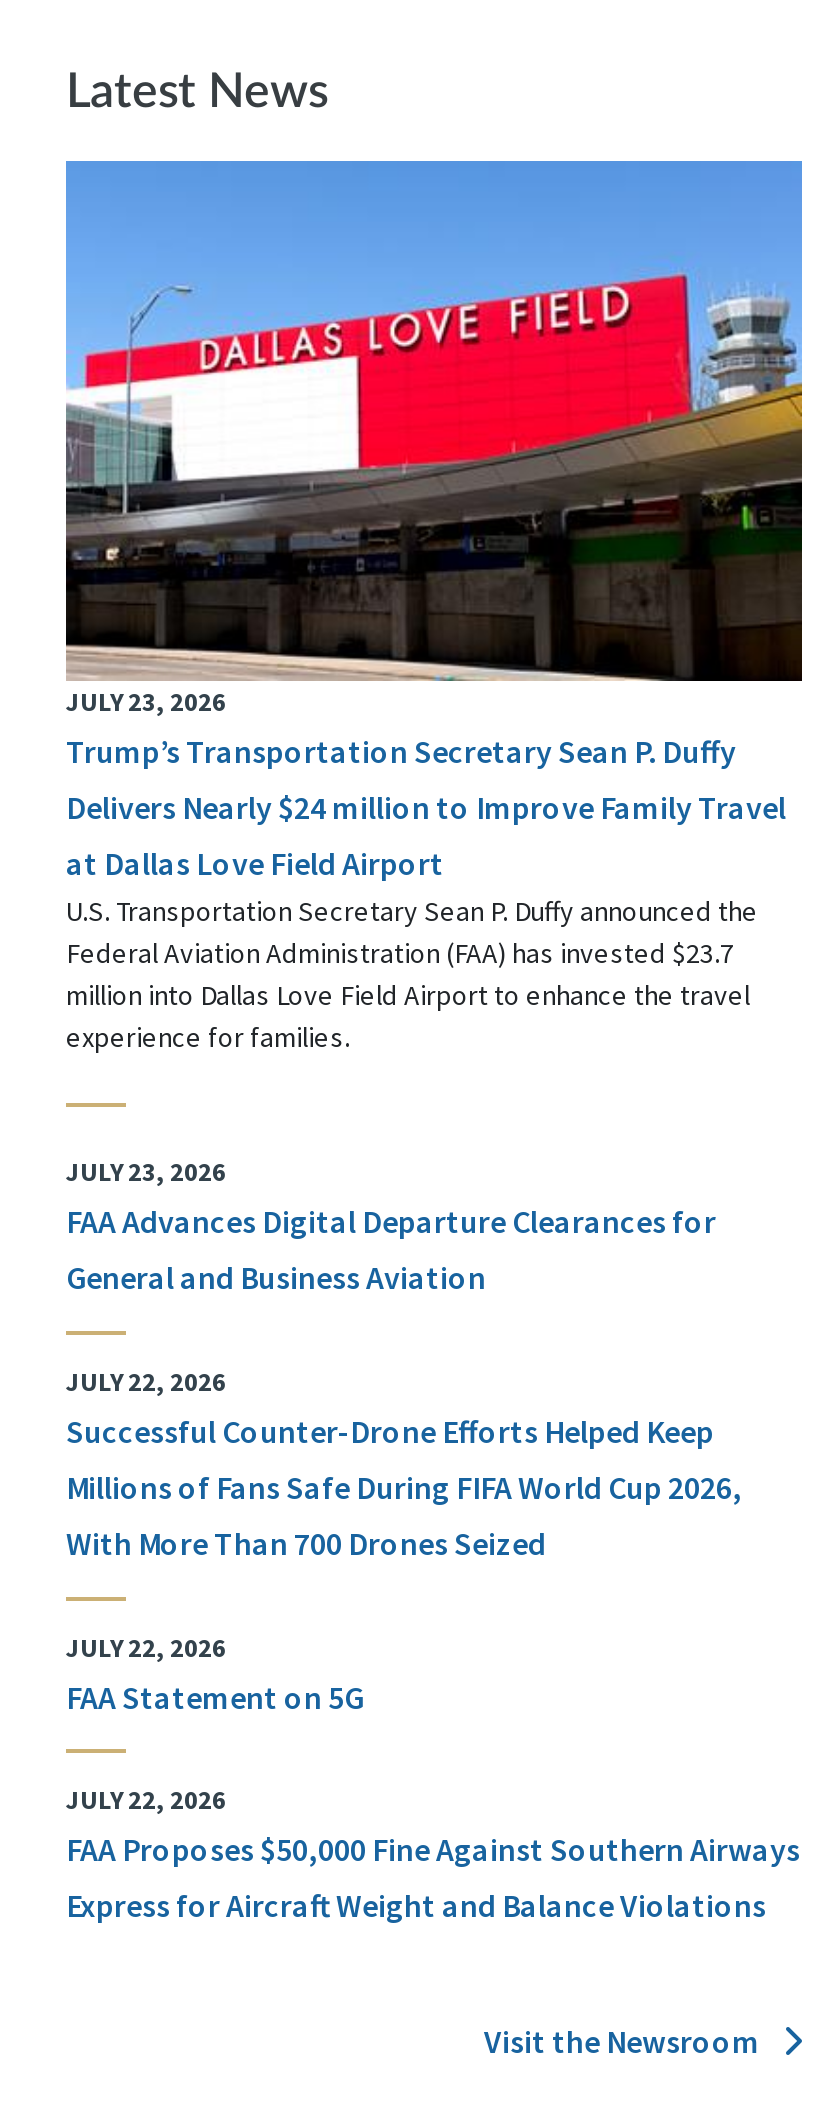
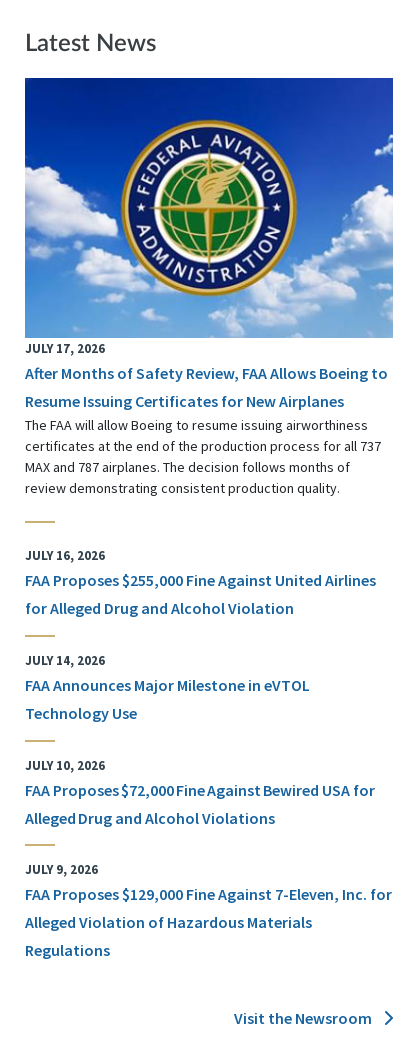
[64,159,804,1054] [image] | JULY 23, 2026 | Trump’s Transportation Secretary Sean P. Duffy | Delivers Nearly $24 million to Improve Family Travel | at Dallas Love Field Airport | U.S. Transportation Secretary Sean P. Duffy announced the | Federal Aviation Administration (FAA) has invested $23.7 | million into Dallas Love Field Airport to enhance the travel | experience for families. -> [24,77,394,497] [image] | JULY 17, 2026 | After Months of Safety Review, FAA Allows Boeing to | Resume Issuing Certificates for New Airplanes | The FAA will allow Boeing to resume issuing airworthiness | certificates at the end of the production process for all 737 | MAX and 787 airplanes. The decision follows months of | review demonstrating consistent production quality.
[66,1156,716,1298] JULY 23, 2026 | FAA Advances Digital Departure Clearances for | General and Business Aviation -> [25,547,376,618] JULY 16, 2026 | FAA Proposes $255,000 Fine Against United Airlines | for Alleged Drug and Alcohol Violation
[66,1365,742,1563] JULY 22, 2026 | Successful Counter-Drone Efforts Helped Keep | Millions of Fans Safe During FIFA World Cup 2026, | With More Than 700 Drones Seized -> [25,652,310,723] JULY 14, 2026 | FAA Announces Major Milestone in eVTOL | Technology Use
[66,1630,364,1716] JULY 22, 2026 | FAA Statement on 5G -> [25,757,375,828] JULY 10, 2026 | FAA Proposes $72,000 Fine Against Bewired USA for | Alleged Drug and Alcohol Violations
[66,1783,800,1925] JULY 22, 2026 | FAA Proposes $50,000 Fine Against Southern Airways | Express for Aircraft Weight and Balance Violations -> [25,861,392,960] JULY 9, 2026 | FAA Proposes $129,000 Fine Against 7-Eleven, Inc. for | Alleged Violation of Hazardous Materials | Regulations

